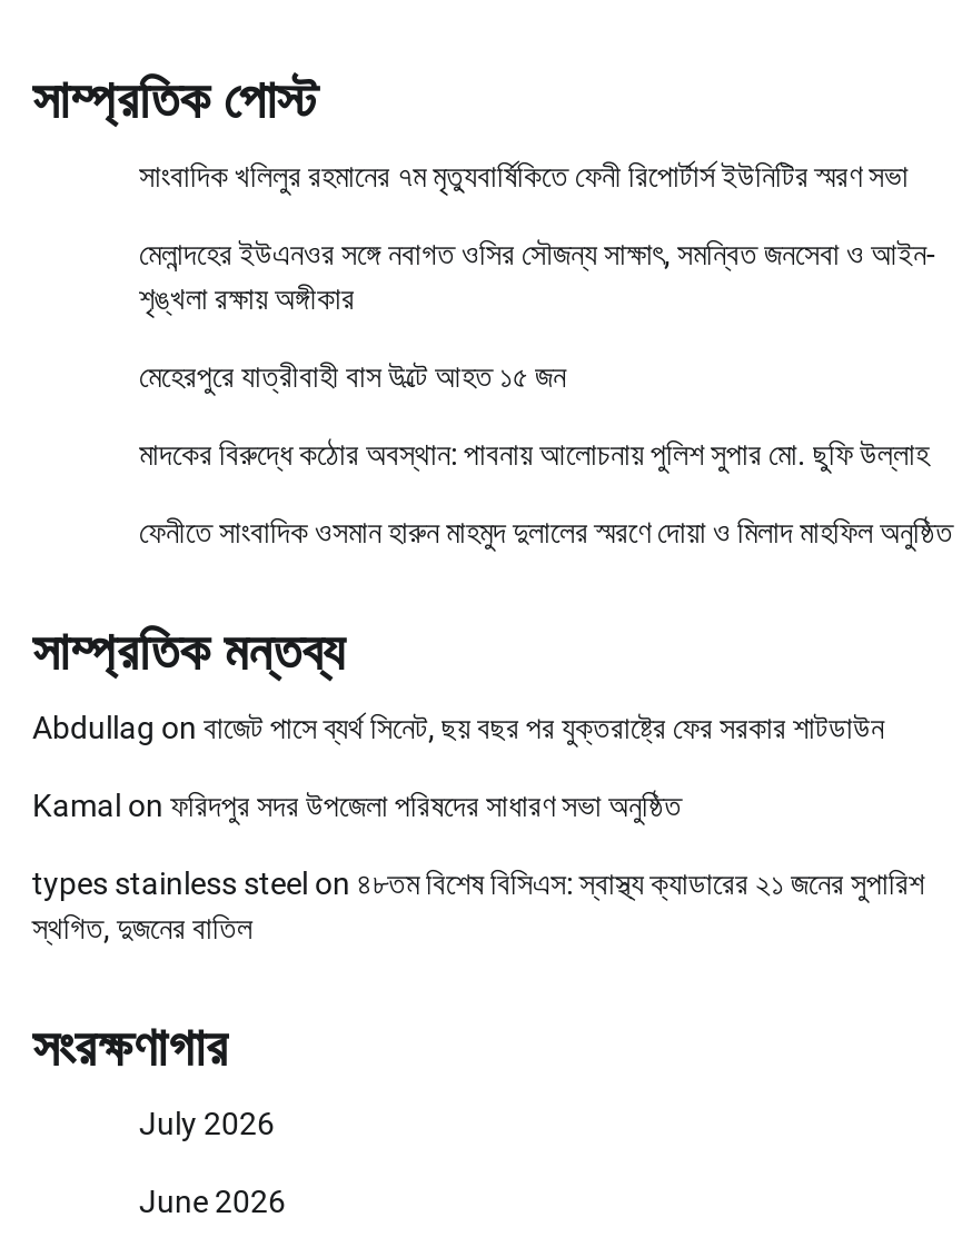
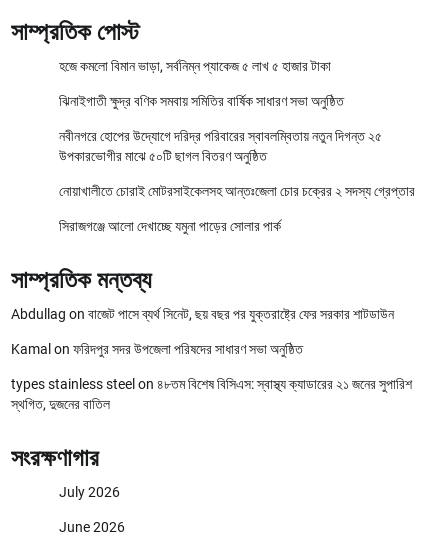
[139,158,909,194] সাংবাদিক খলিলুর রহমানের ৭ম মৃত্যুবার্ষিকিতে ফেনী রিপোর্টার্স ইউনিটির স্মরণ সভা -> [59,58,331,74] হজে কমলো বিমান ভাড়া, সর্বনিম্ন প্যাকেজ ৫ লাখ ৫ হাজার টাকা
[139,236,935,316] মেলান্দহের ইউএনওর সঙ্গে নবাগত ওসির সৌজন্য সাক্ষাৎ, সমন্বিত জনসেবা ও আইন- | শৃঙ্খলা রক্ষায় অঙ্গীকার -> [59,93,344,109] ঝিনাইগাতী ক্ষুদ্র বণিক সমবায় সমিতির বার্ষিক সাধারণ সভা অনুষ্ঠিত
[139,358,566,394] মেহেরপুরে যাত্রীবাহী বাস উল্টে আহত ১৫ জন -> [59,128,382,164] নবীনগরে হোপের উদ্যোগে দরিদ্র পরিবারের স্বাবলম্বিতায় নতুন দিগন্ত ২৫ | উপকারভোগীর মাঝে ৫০টি ছাগল বিতরণ অনুষ্ঠিত
[139,436,929,472] মাদকের বিরুদ্ধে কঠোর অবস্থান: পাবনায় আলোচনায় পুলিশ সুপার মো. ছুফি উল্লাহ -> [59,183,415,199] নোয়াখালীতে চোরাই মোটরসাইকেলসহ আন্তঃজেলা চোর চক্রের ২ সদস্য গ্রেপ্তার
[139,514,953,550] ফেনীতে সাংবাদিক ওসমান হারুন মাহমুদ দুলালের স্মরণে দোয়া ও মিলাদ মাহফিল অনুষ্ঠিত -> [59,218,281,234] সিরাজগঞ্জে আলো দেখাচ্ছে যমুনা পাড়ের সোলার পার্ক

